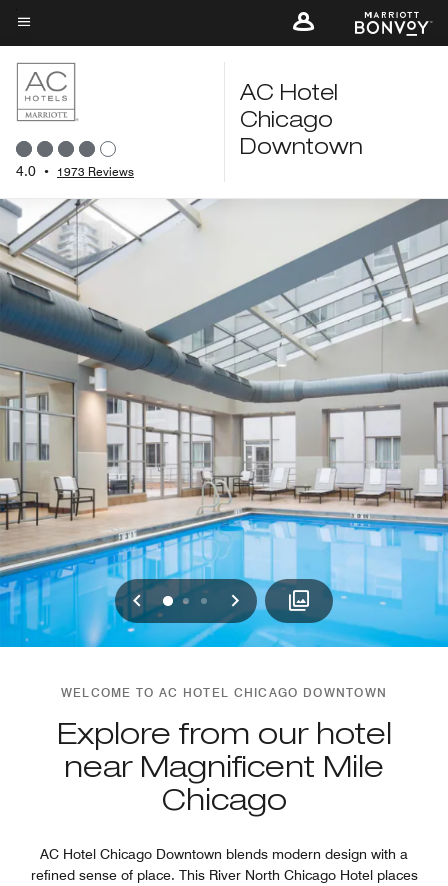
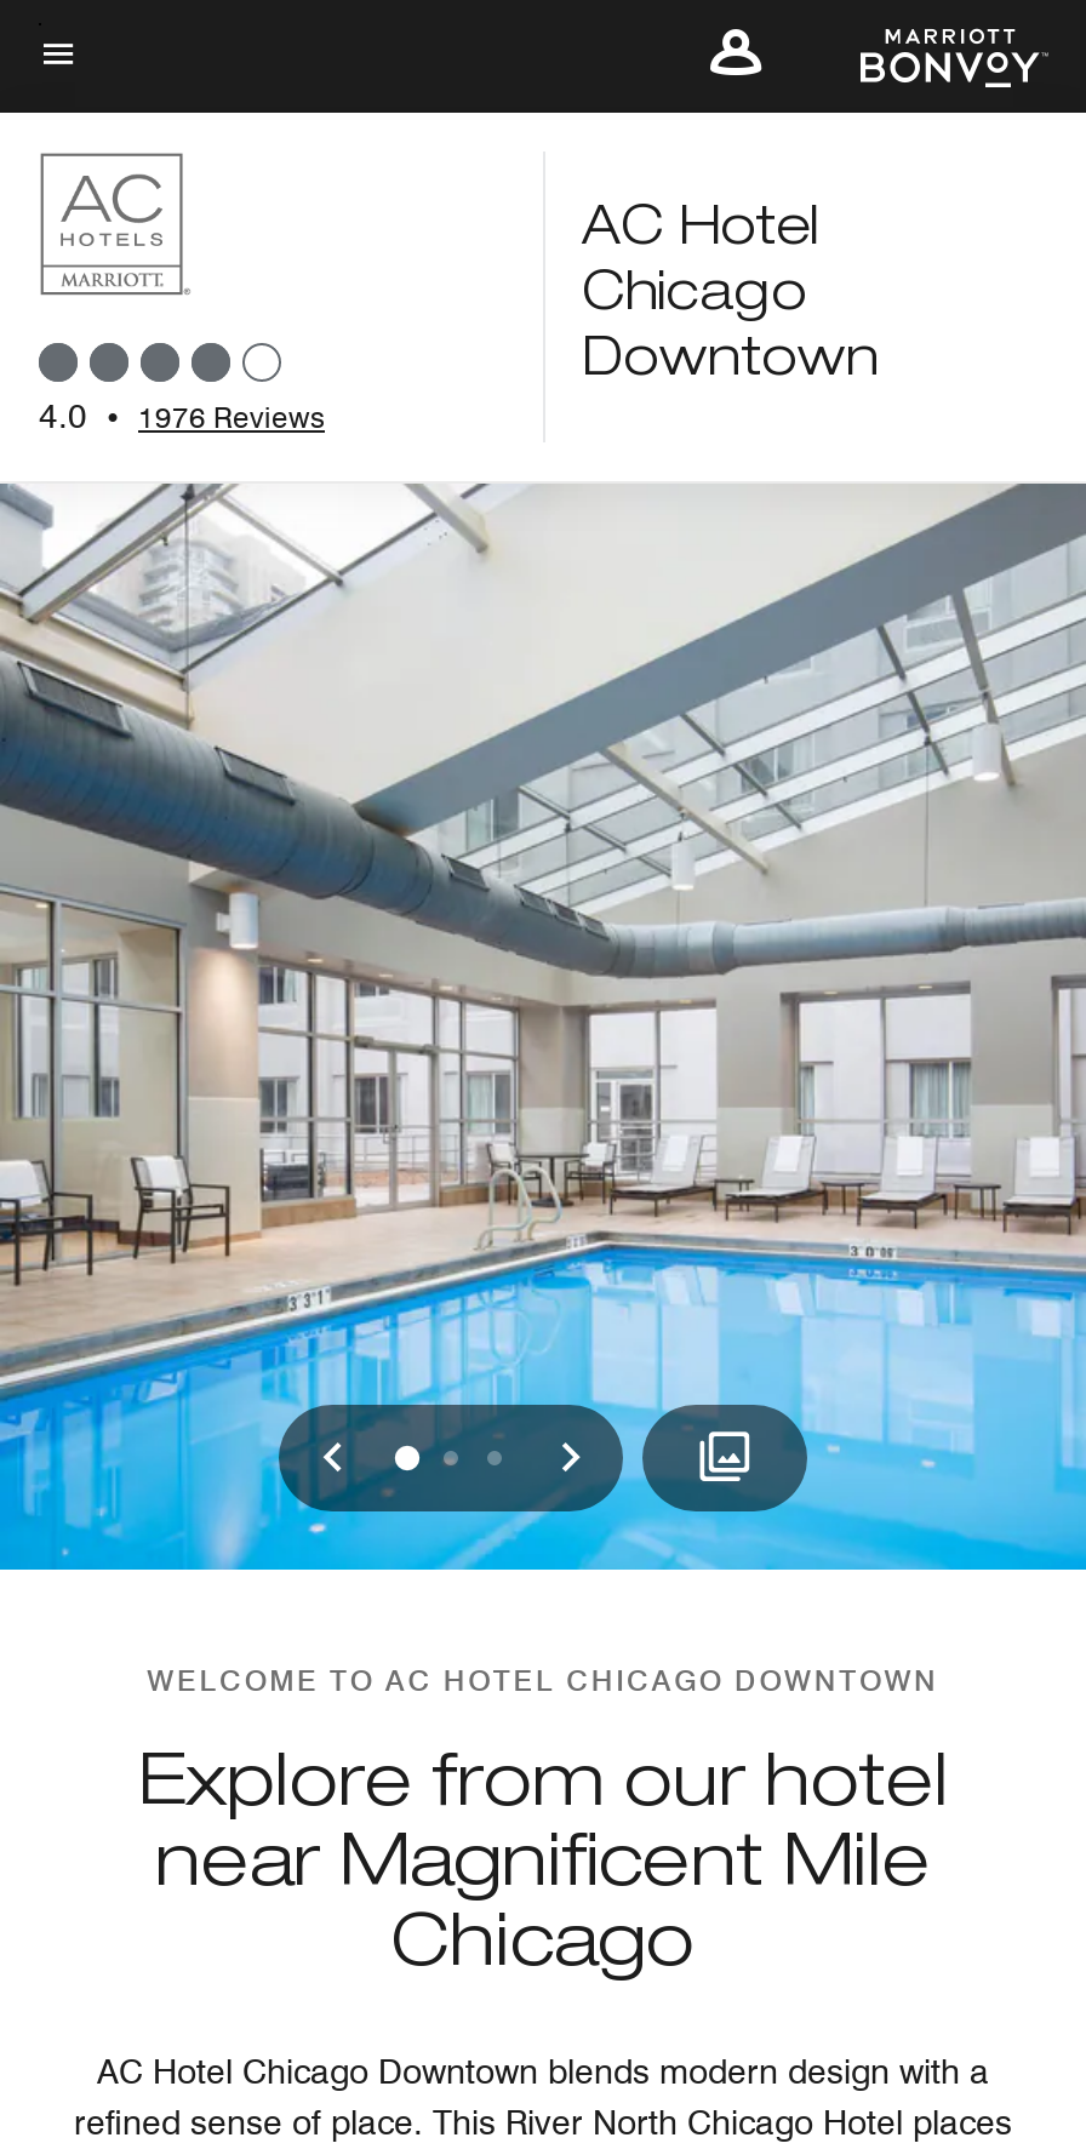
[16,163,134,179] 4.0 • 1973 Reviews -> [39,396,325,435] 4.0 • 1976 Reviews

